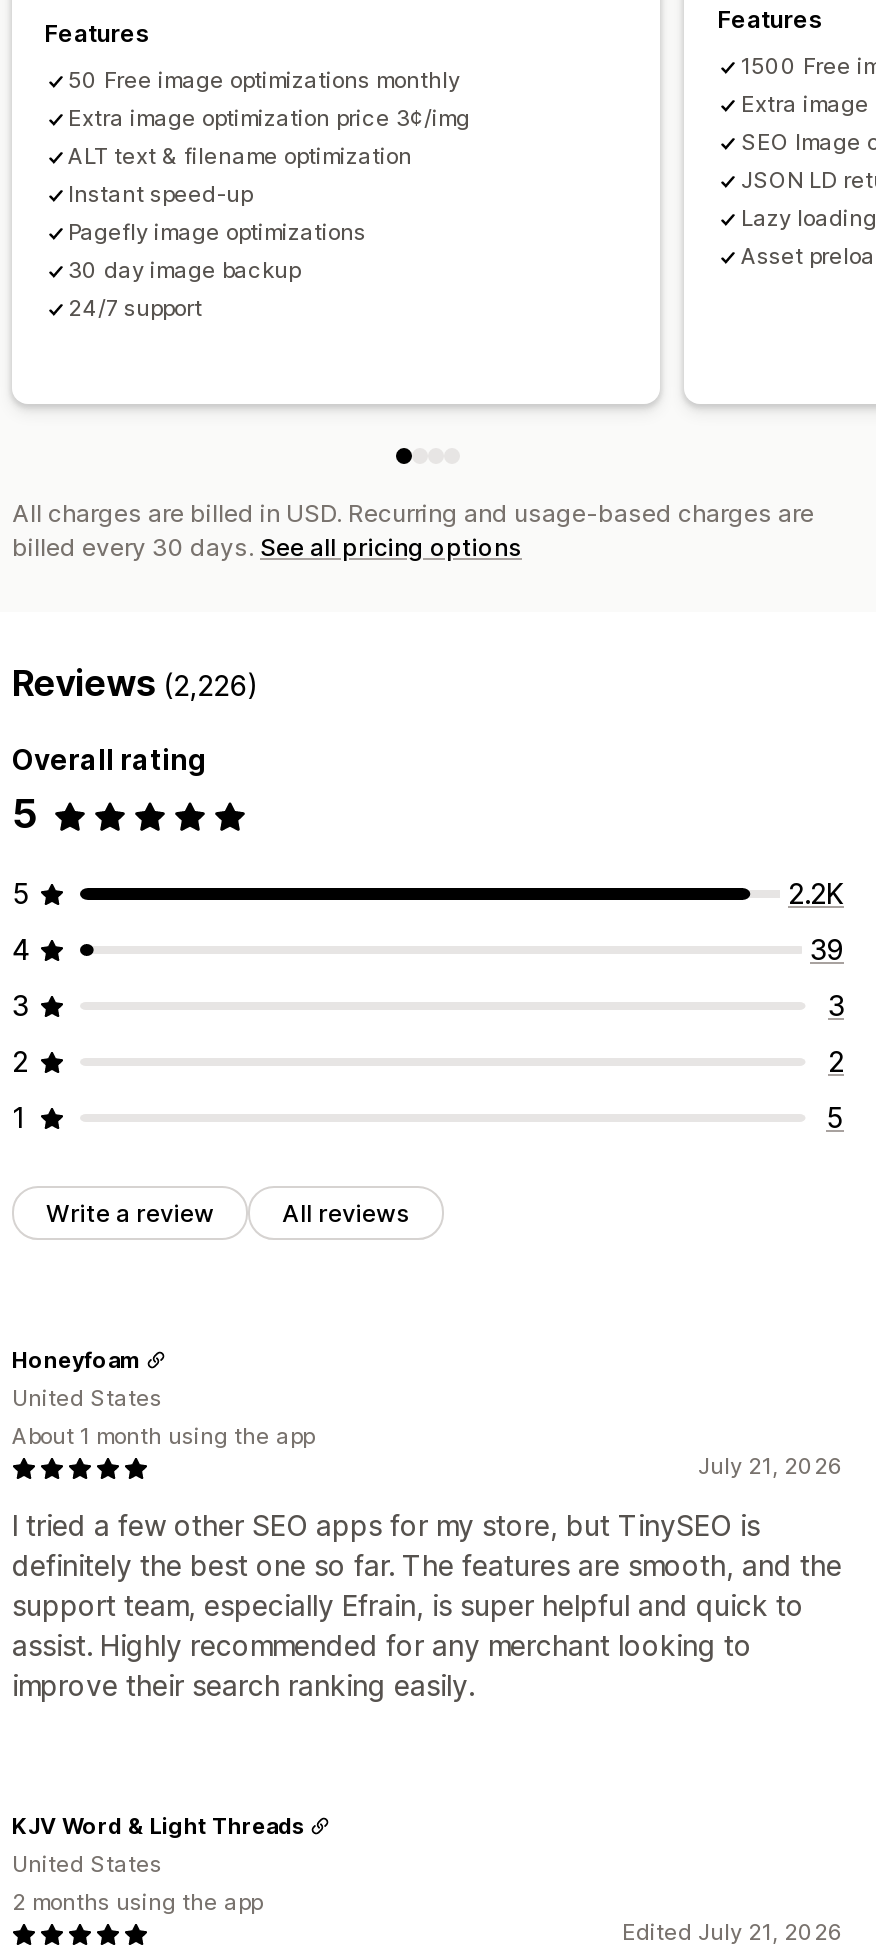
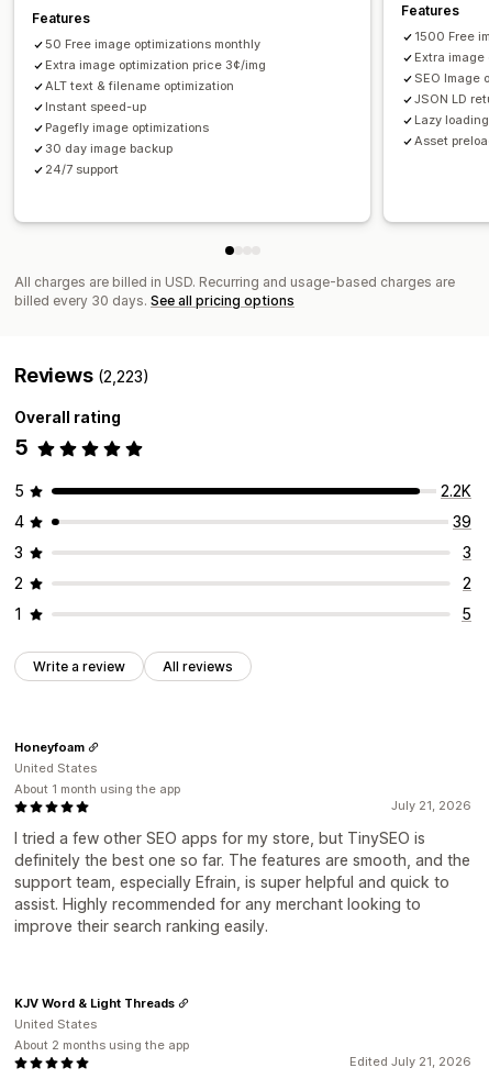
[12,663,259,705] Reviews (2,226) -> [14,364,149,387] Reviews (2,223)
[12,1889,262,1917] 2 months using the app -> [14,1038,189,1053] About 2 months using the app

